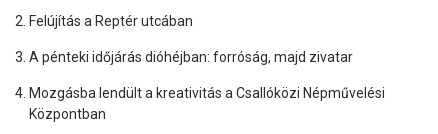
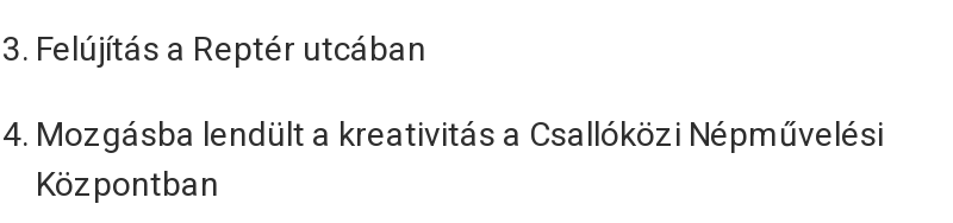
[29,49,353,65] A pénteki időjárás dióhéjban: forróság, majd zivatar -> none

